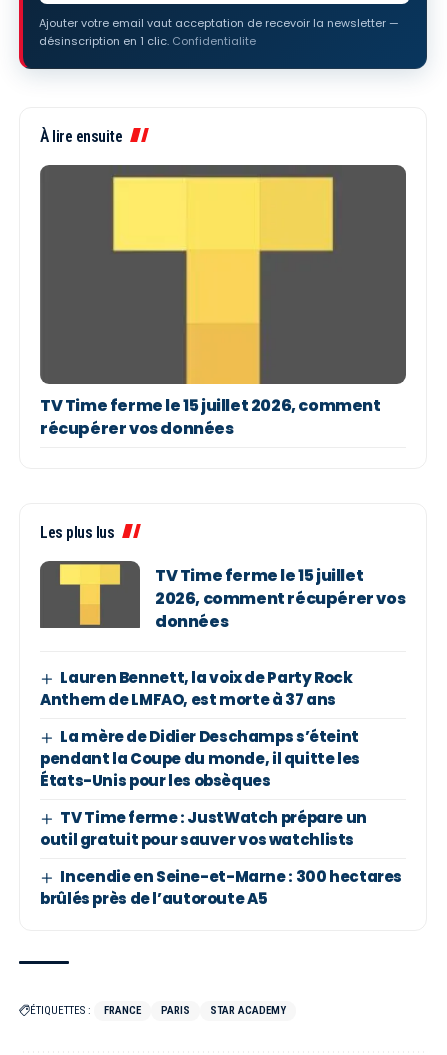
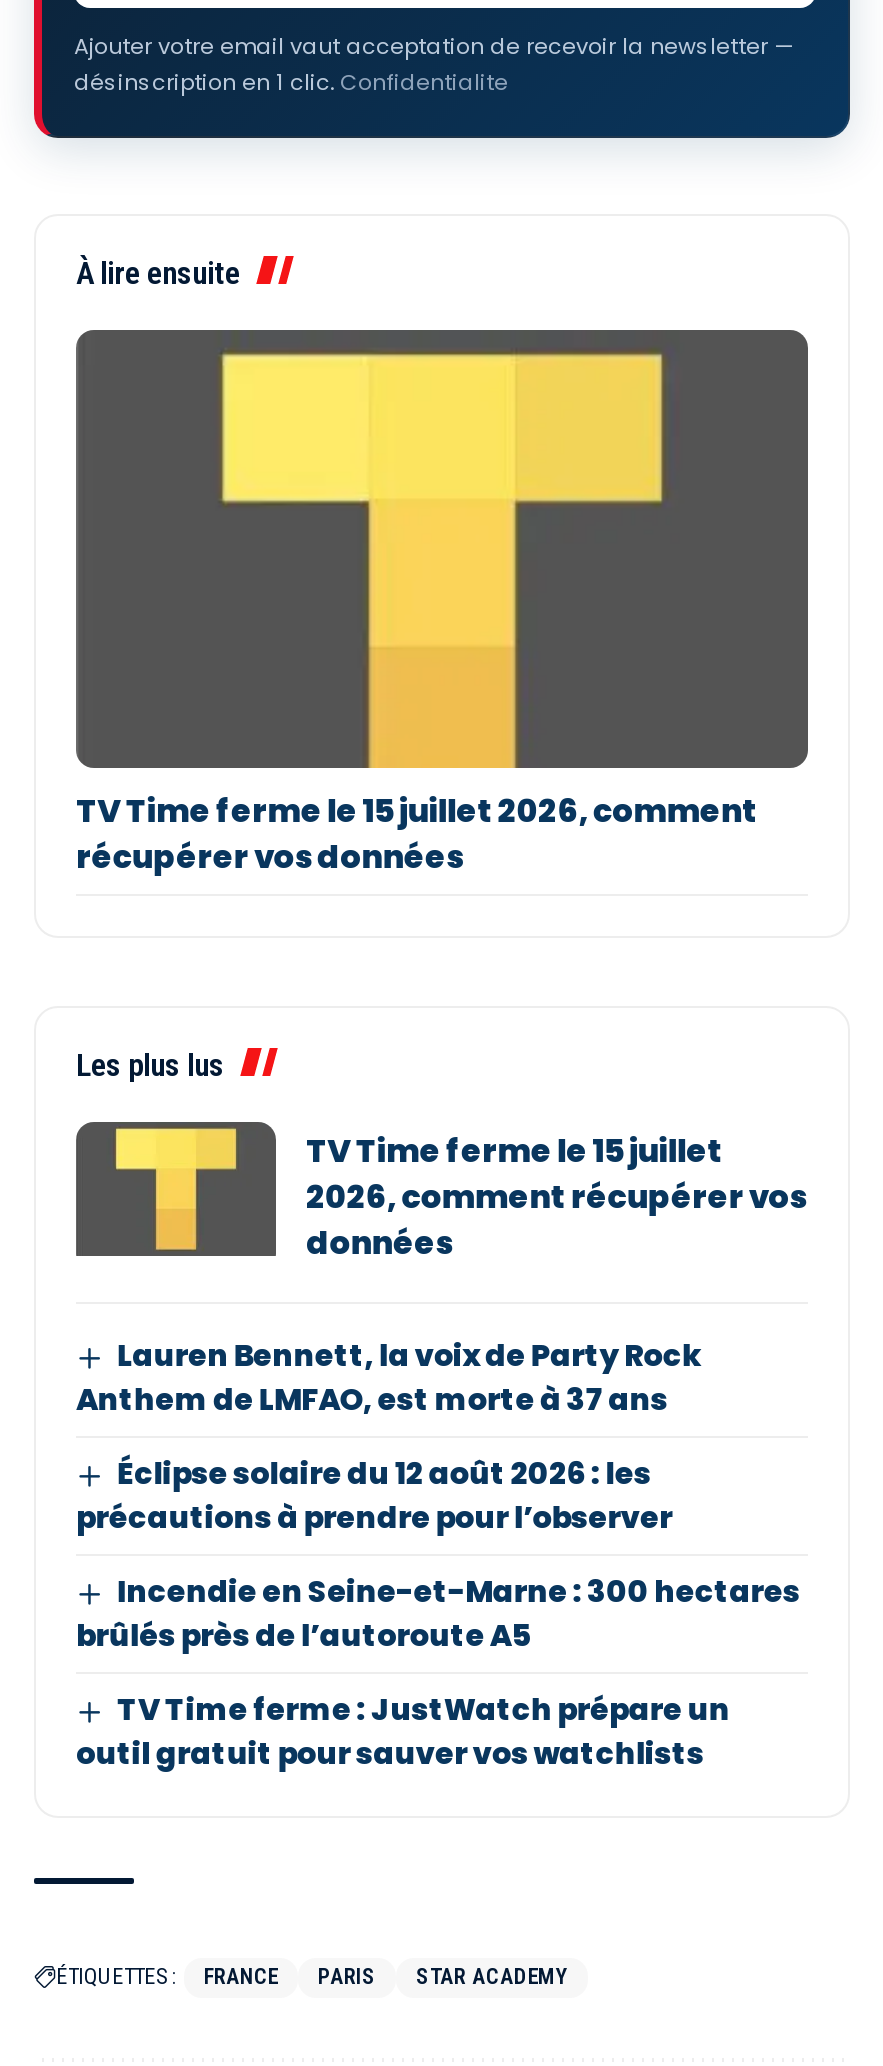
[40,726,360,791] La mère de Didier Deschamps s’éteint | pendant la Coupe du monde, il quitte les | États-Unis pour les obsèques -> [76,1453,672,1539] Éclipse solaire du 12 août 2026 : les | précautions à prendre pour l’observer
moved [40,807,367,850] -> [76,1689,730,1775]: TV Time ferme : JustWatch prépare un | outil gratuit pour sauver vos watchlists
moved [40,866,402,909] -> [76,1571,800,1657]: Incendie en Seine-et-Marne : 300 hectares | brûlés près de l’autoroute A5

